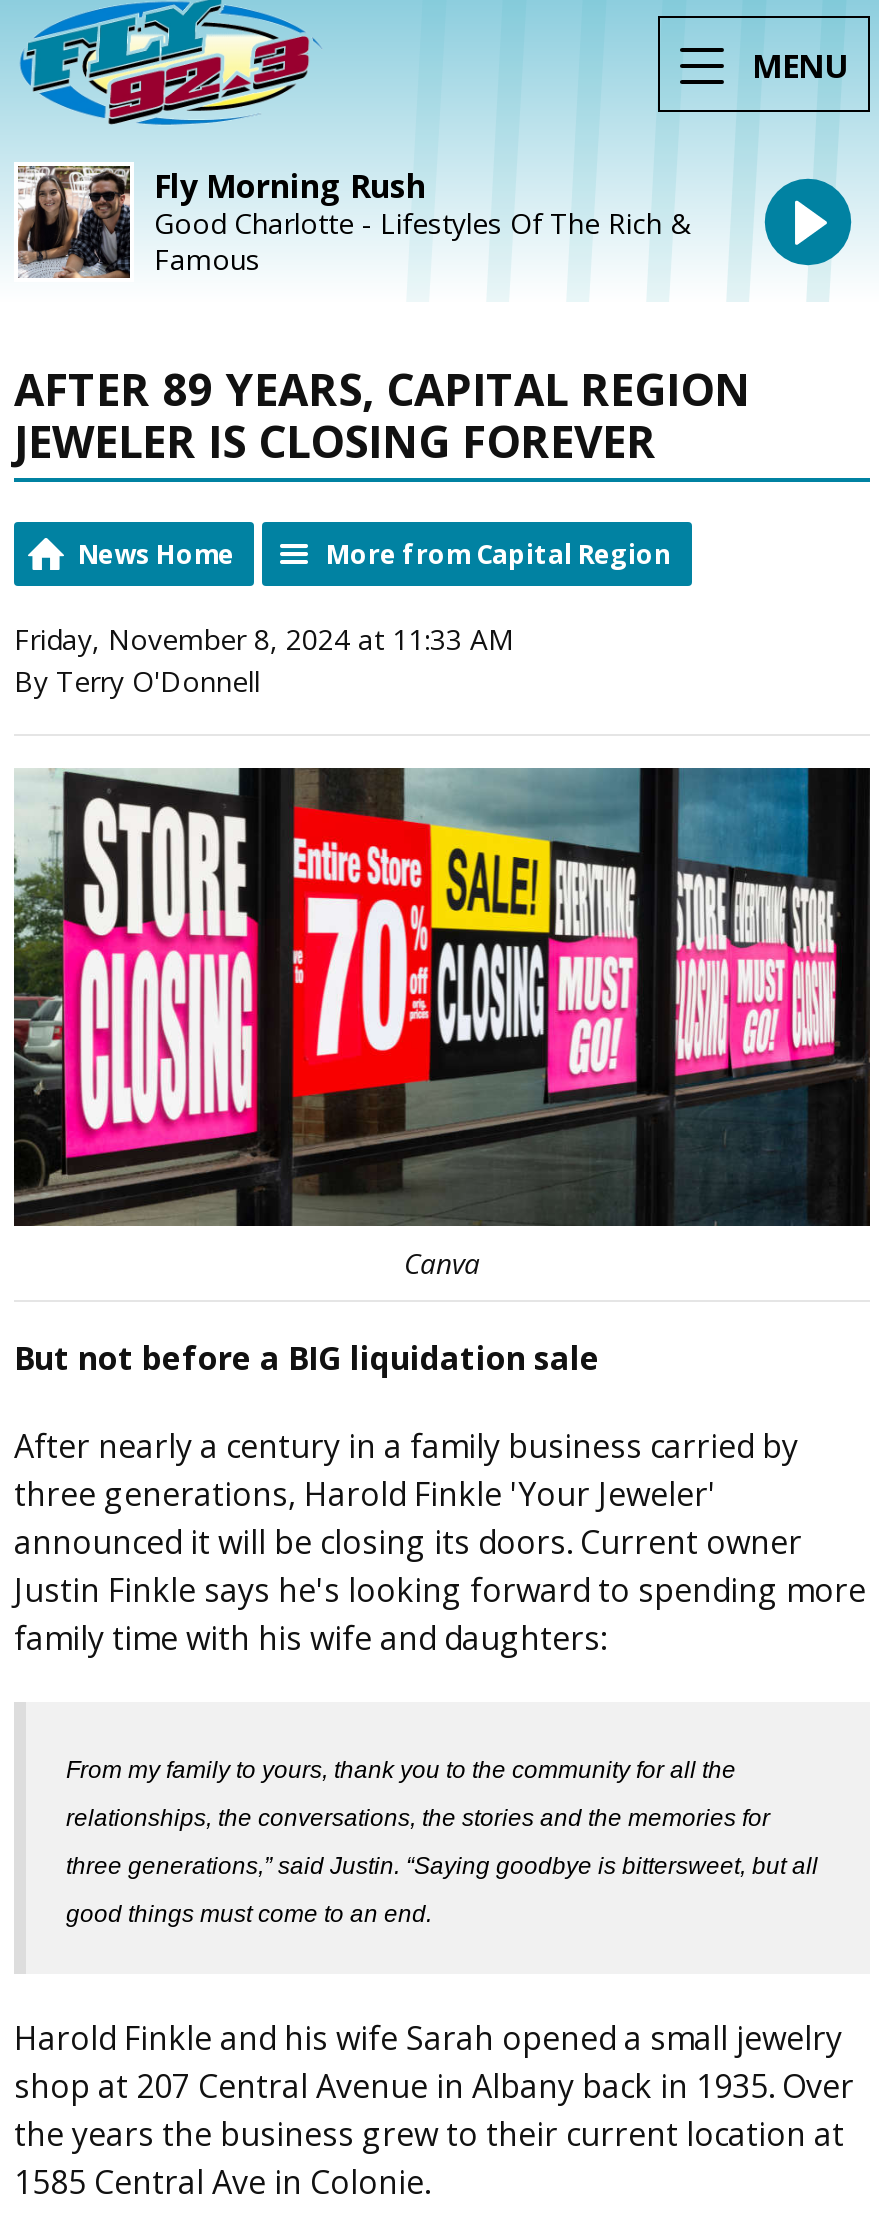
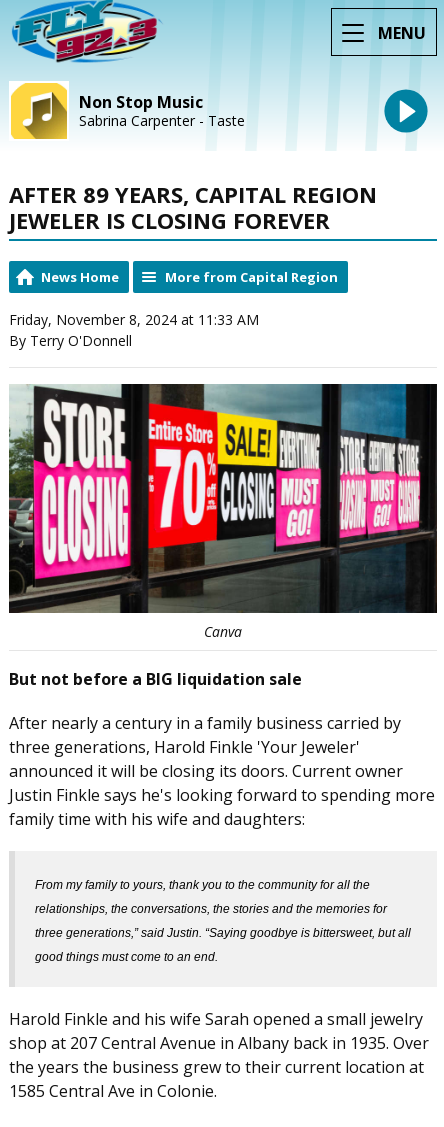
[16,163,692,280] [image] | Fly Morning Rush | Good Charlotte - Lifestyles Of The Rich & | Famous -> [10,82,245,140] [image] | Non Stop Music | Sabrina Carpenter - Taste

